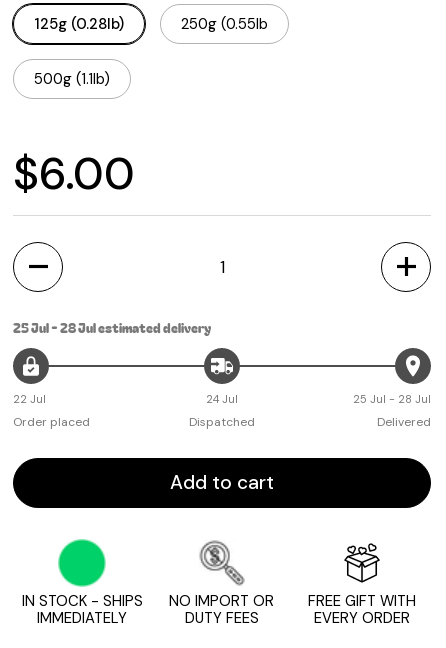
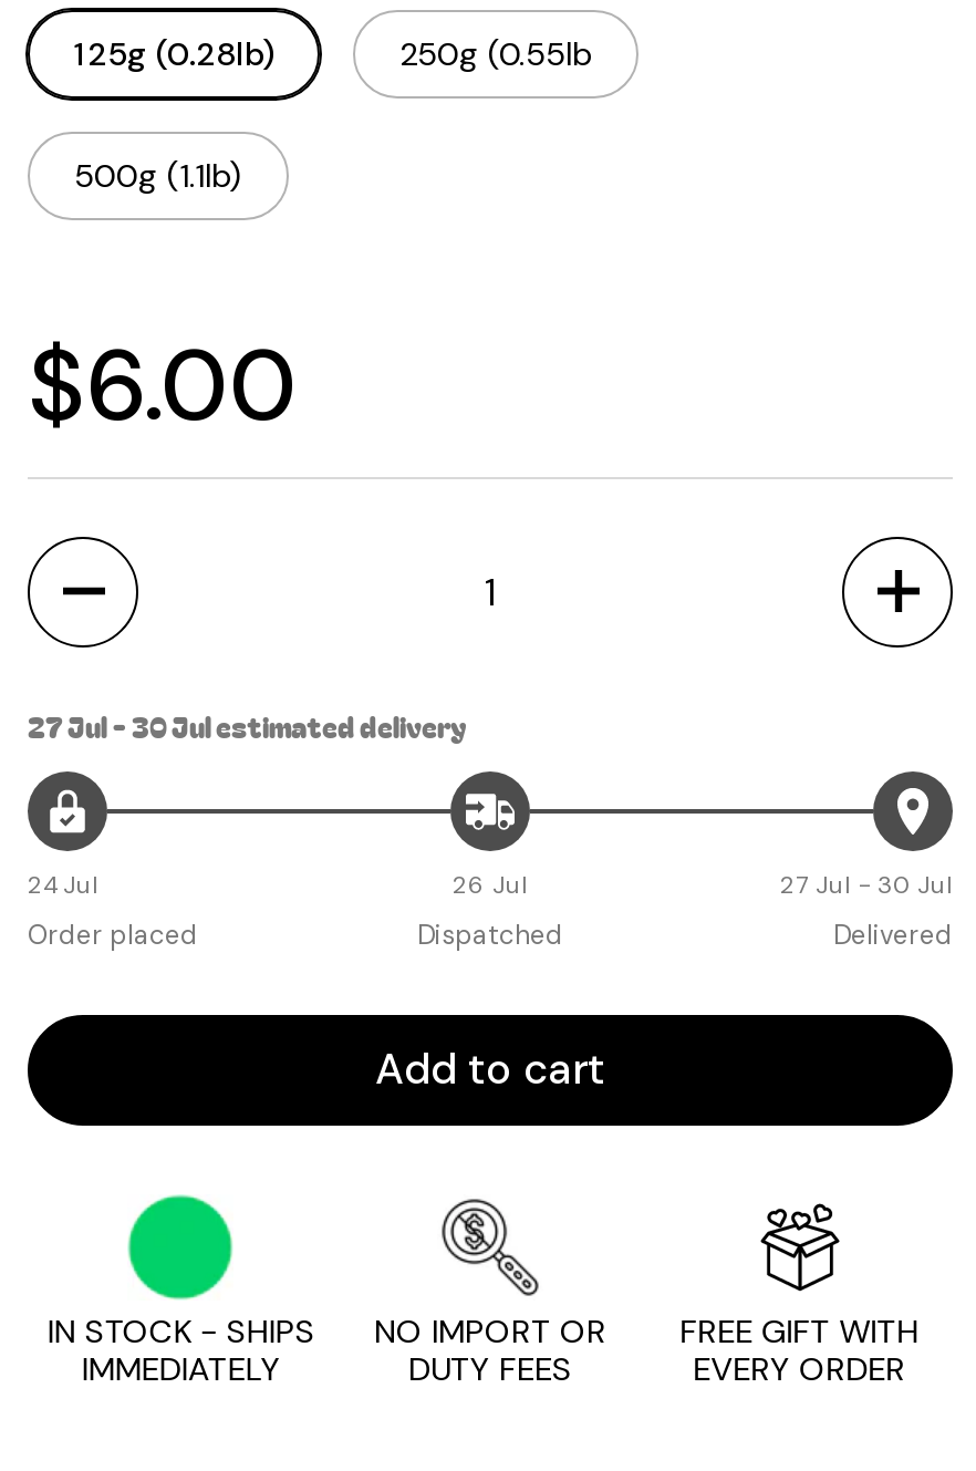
[13,318,211,337] 25 Jul - 28 Julestimated delivery -> [28,704,466,746] 27 Jul - 30 Julestimated delivery
[13,392,46,406] 22 Jul -> [28,868,98,899] 24 Jul
[206,392,238,406] 24 Jul -> [453,868,528,899] 26 Jul
[353,392,431,406] 25 Jul - 28 Jul -> [780,868,953,899] 27 Jul - 30 Jul

